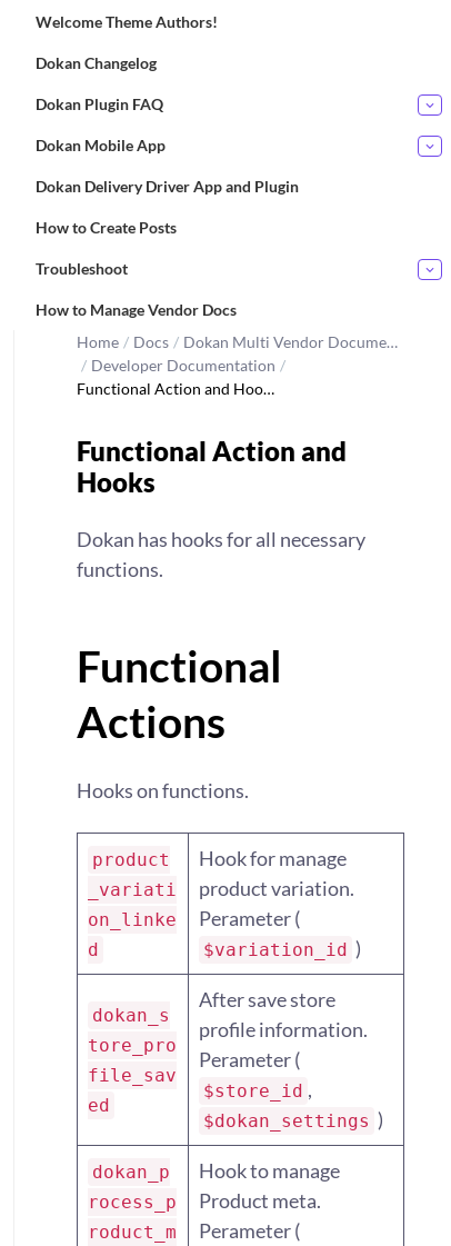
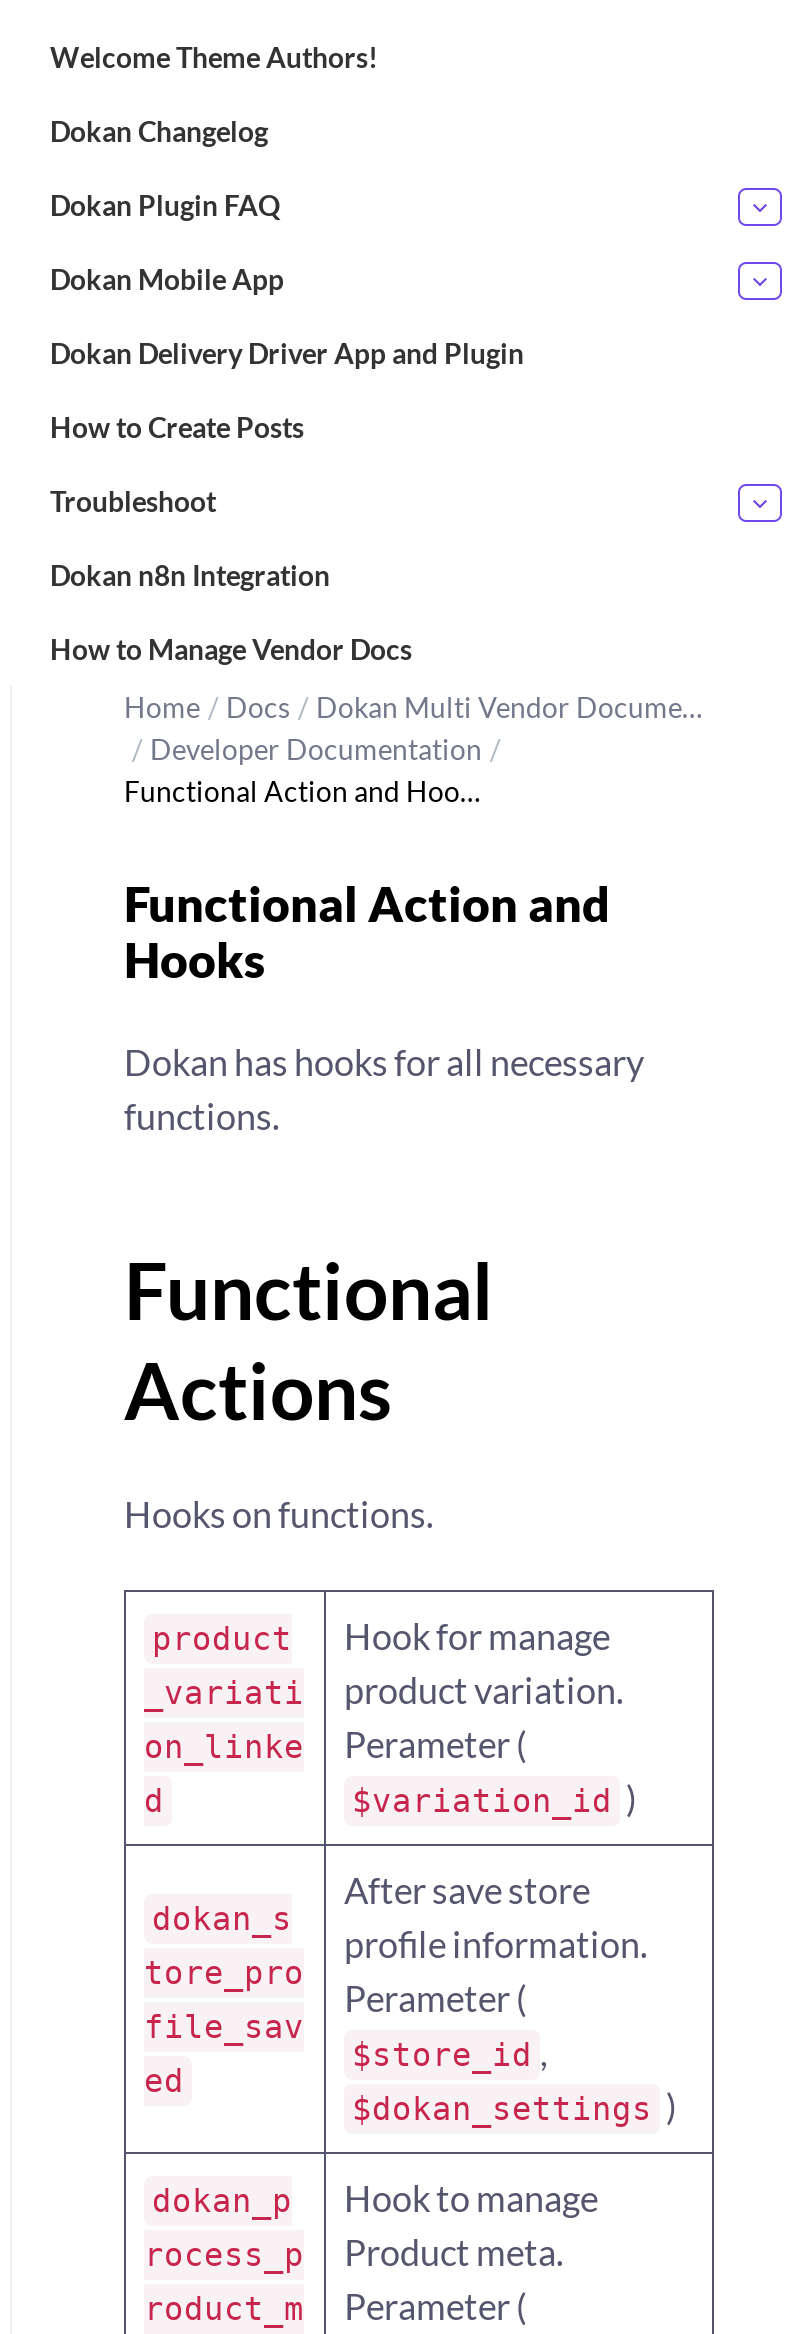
none -> [50,558,330,592] Dokan n8n Integration

